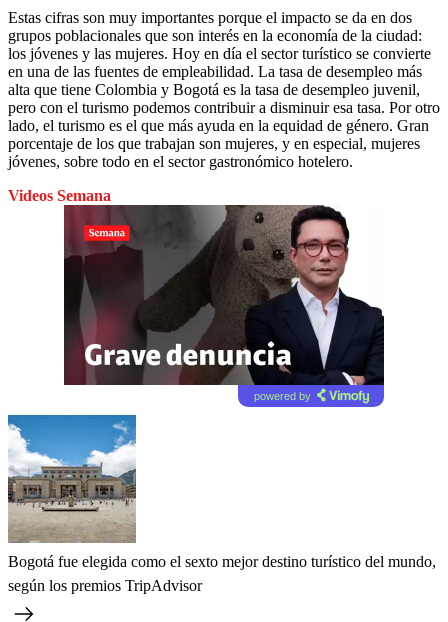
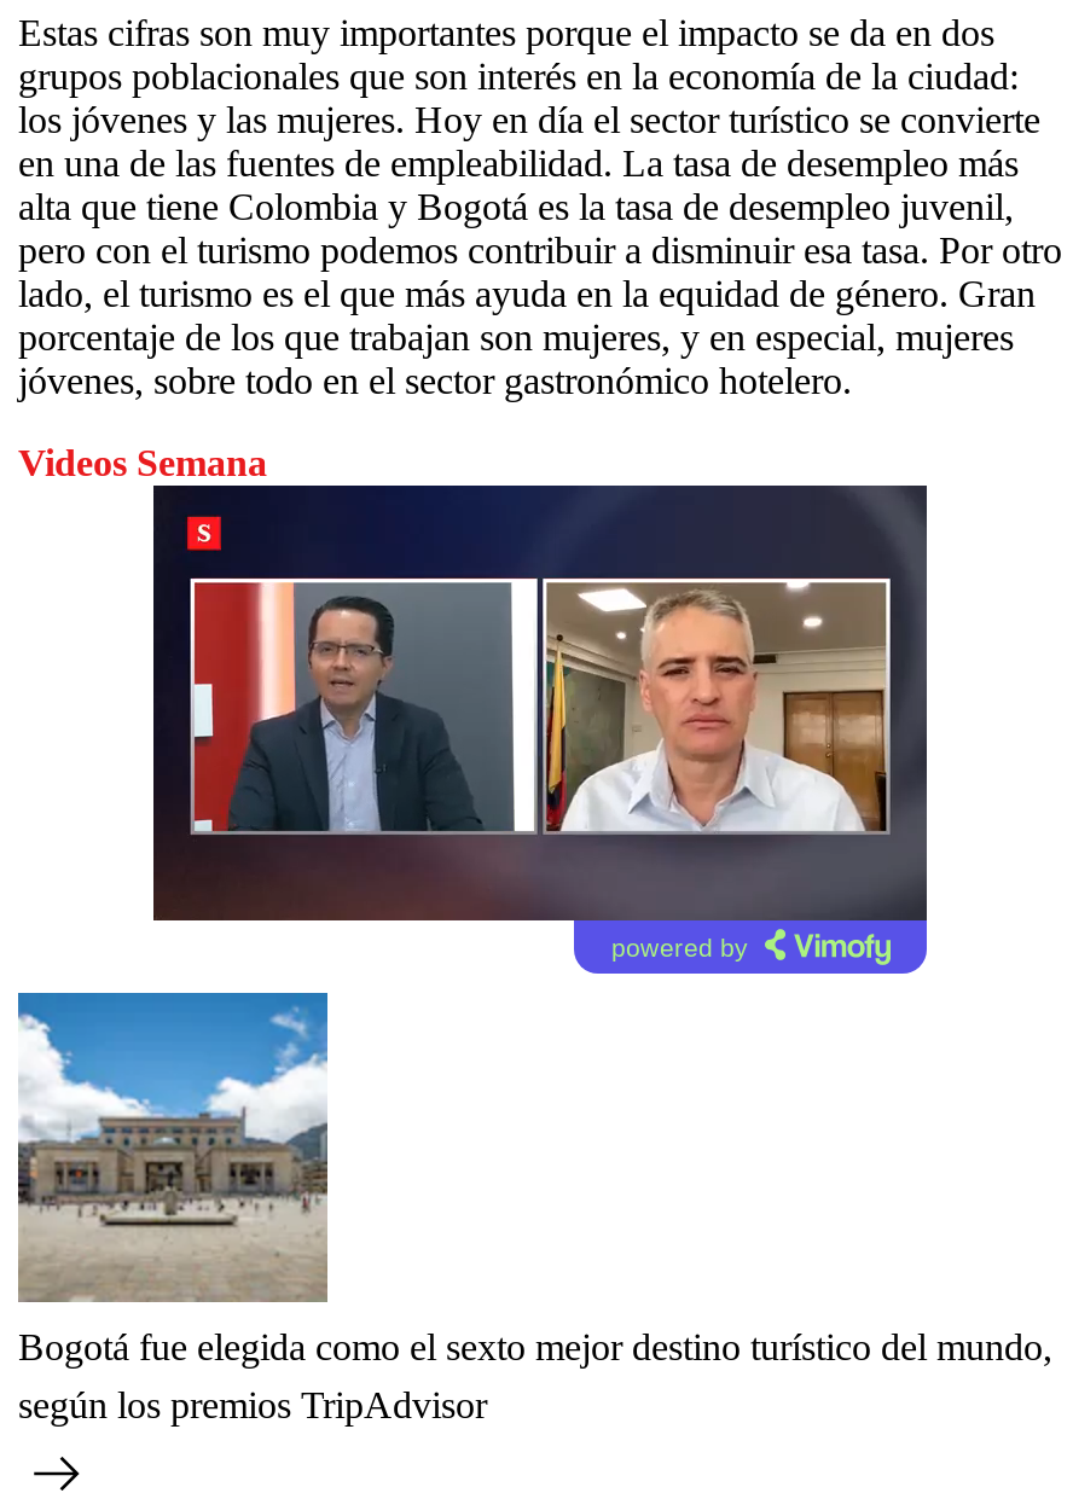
[64,204,384,386] [image] -> [153,483,929,923] [image]

